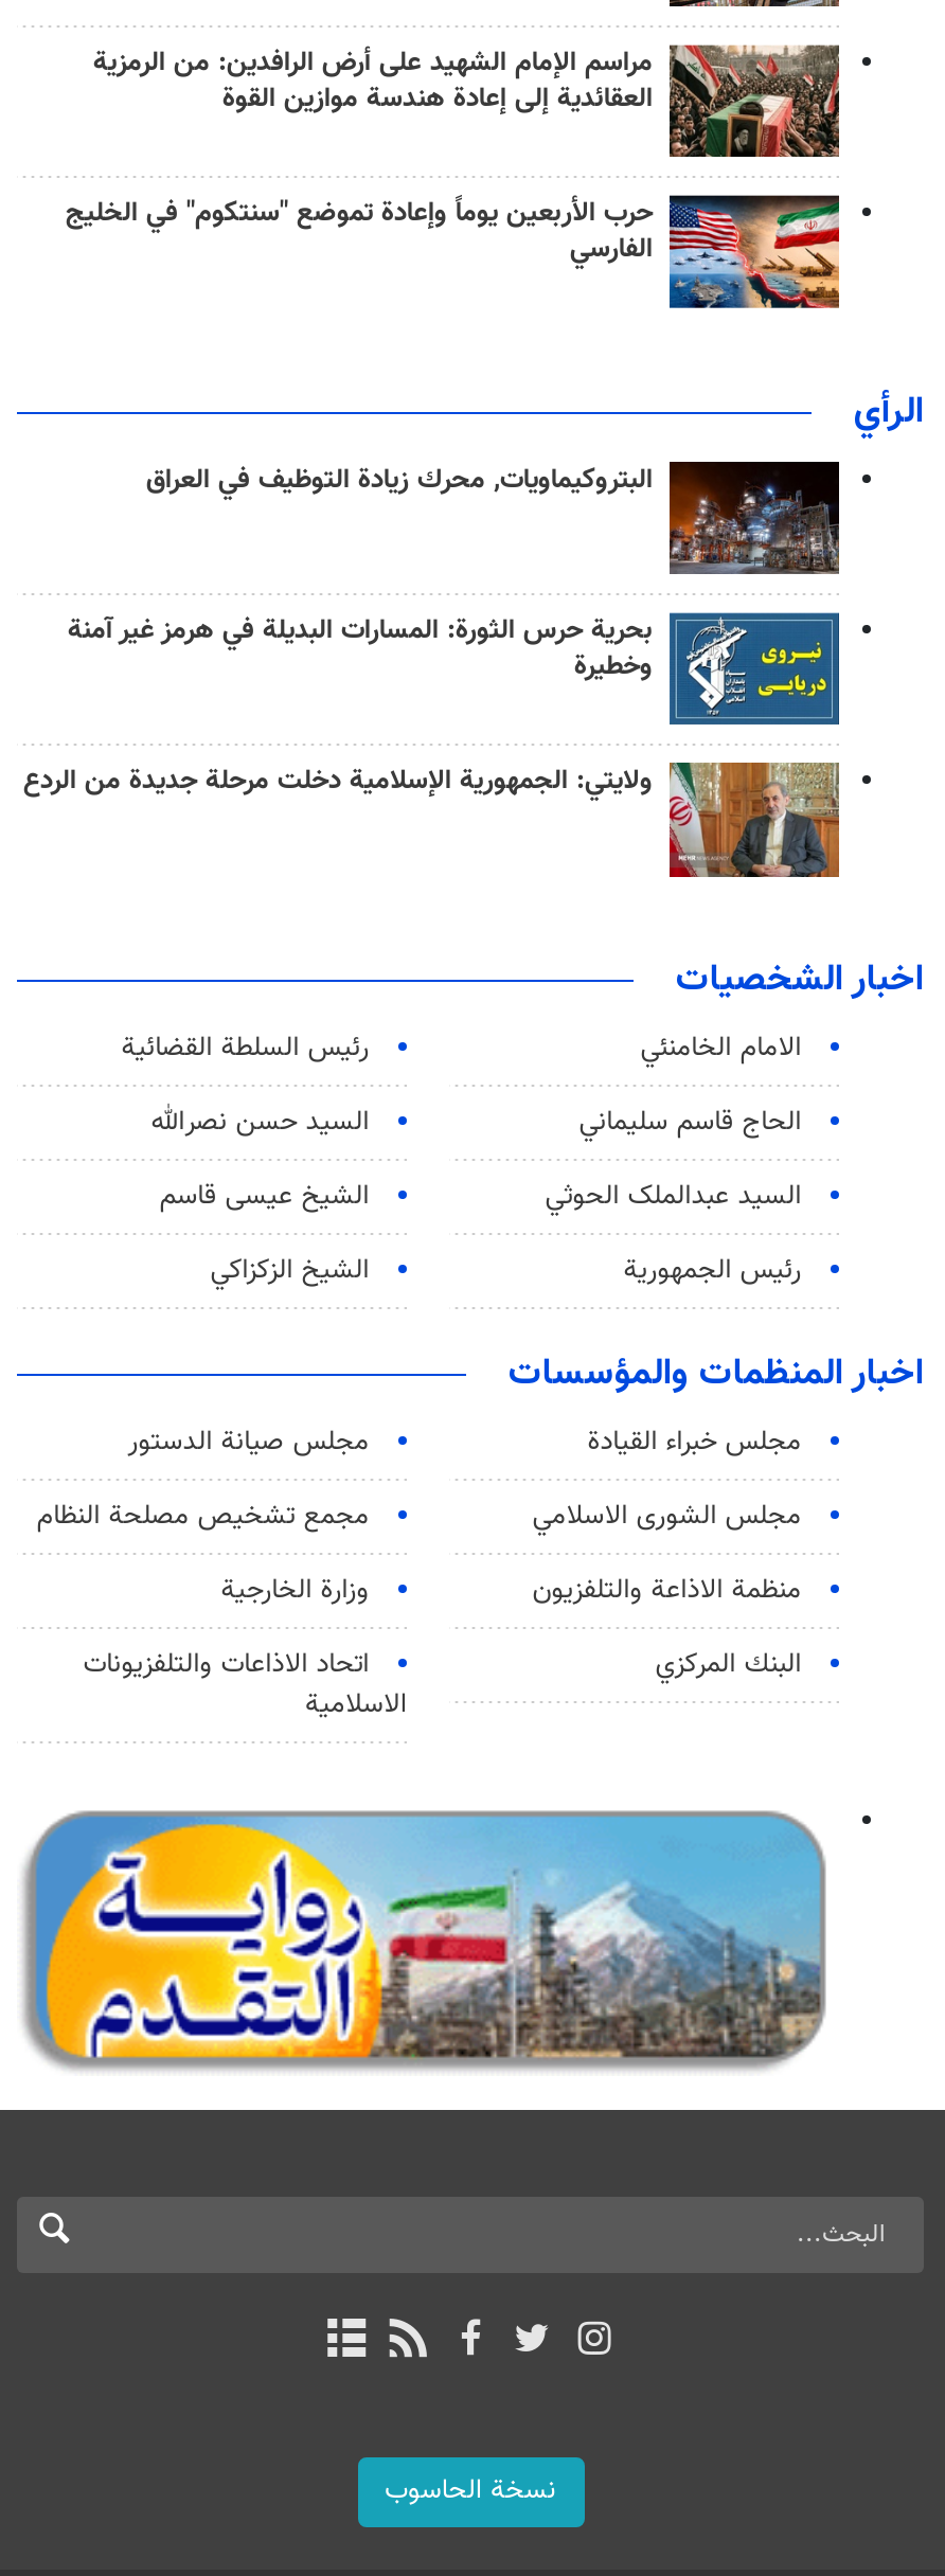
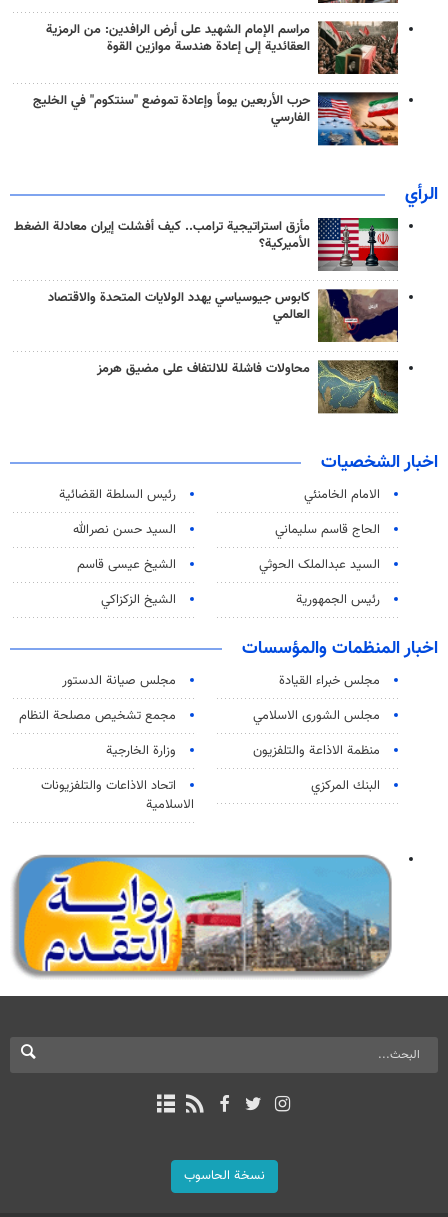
[146,459,841,574] [image] | البتروكيماويات, محرك زيادة التوظيف في العراق -> [14,217,399,271] [image] | مأزق استراتيجية ترامب.. كيف أفشلت إيران معادلة الضغط | الأميركية؟
[68,610,841,727] [image] | بحرية حرس الثورة: المسارات البديلة في هرمز غير آمنة | وخطيرة -> [48,288,399,343] [image] | كابوس جيوسياسي يهدد الولايات المتحدة والاقتصاد | العالمي
[23,761,841,879] [image] | ولايتي: الجمهورية الإسلامية دخلت مرحلة جديدة من الردع -> [97,359,399,414] [image] | محاولات فاشلة للالتفاف على مضيق هرمز

